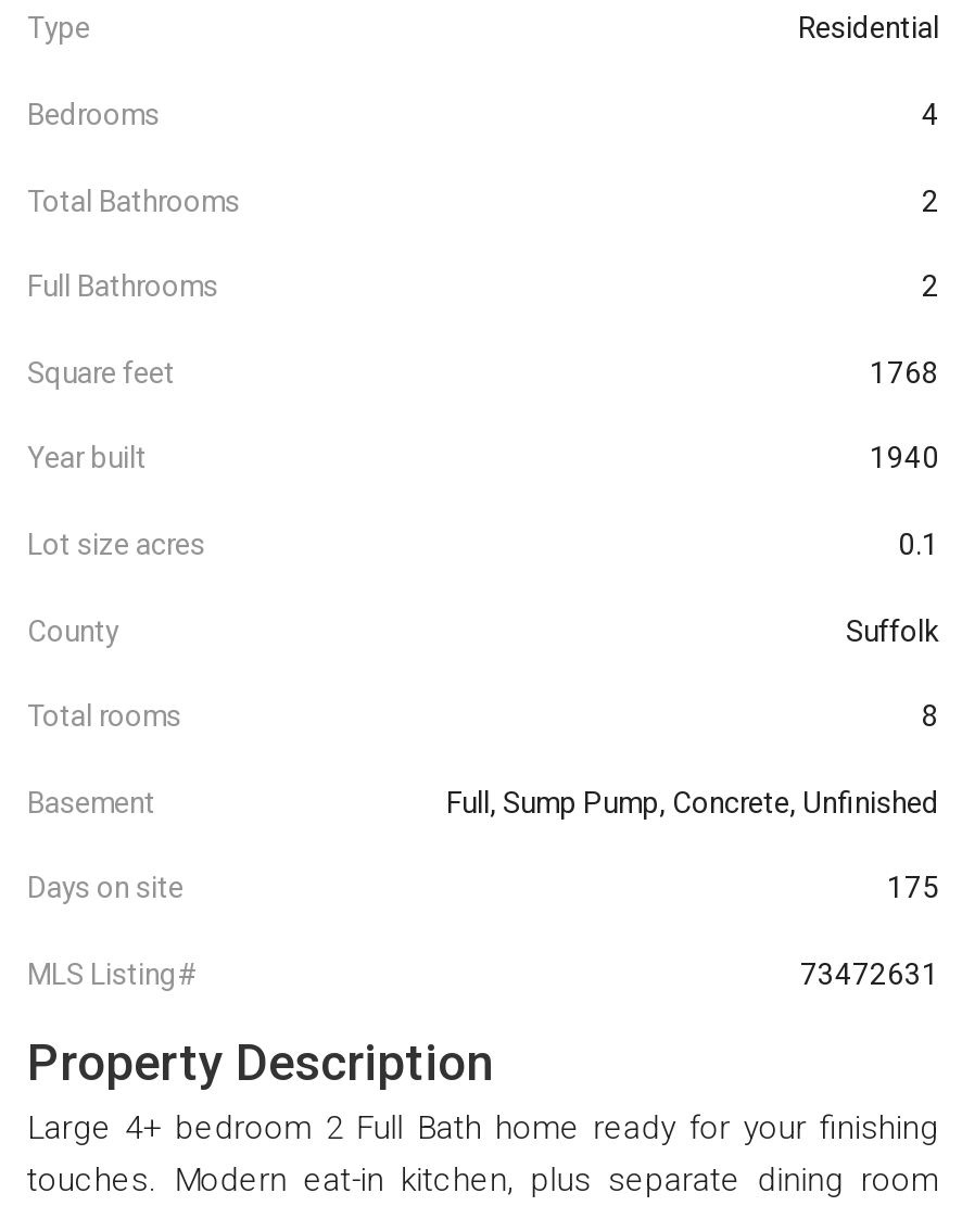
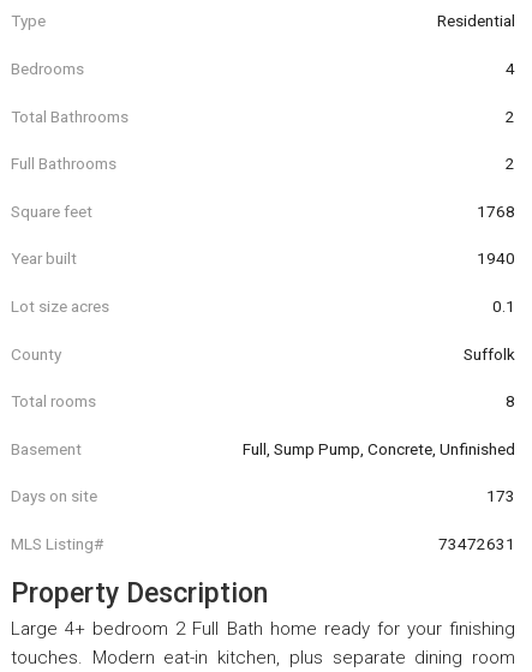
[887,870,939,905] 175 -> [486,486,515,506] 173

